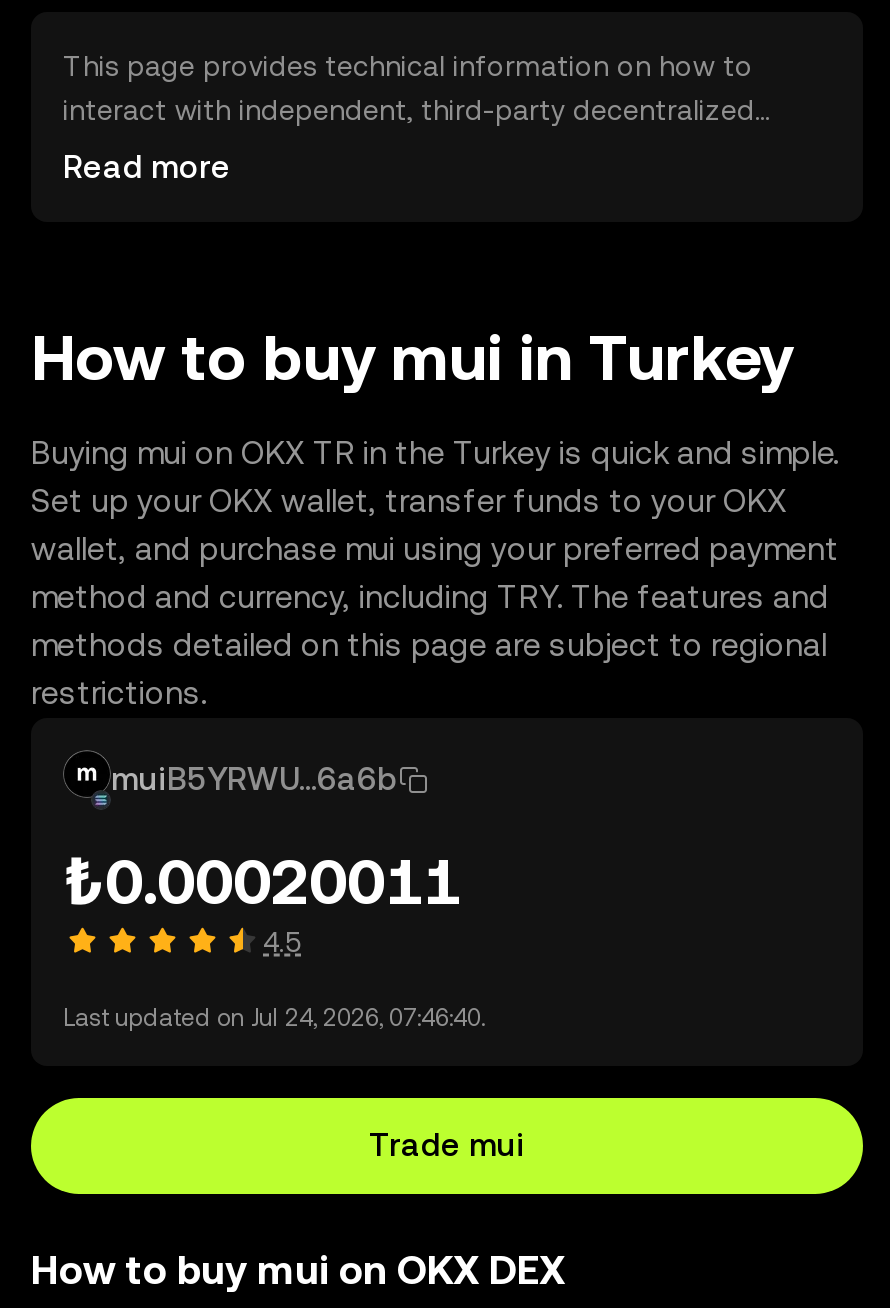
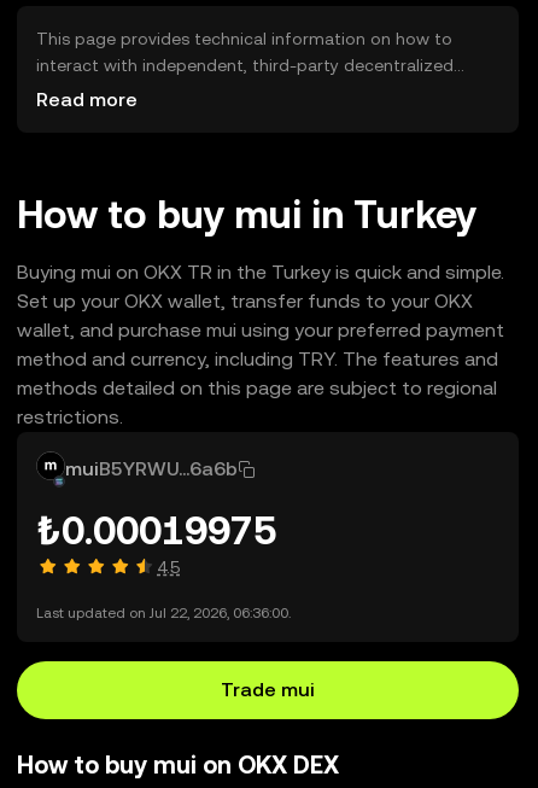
[63,844,461,918] ₺0.00020011 -> [36,508,276,553] ₺0.00019975
[63,1004,485,1032] Last updated on Jul 24, 2026, 07:46:40. -> [36,605,291,621] Last updated on Jul 22, 2026, 06:36:00.

